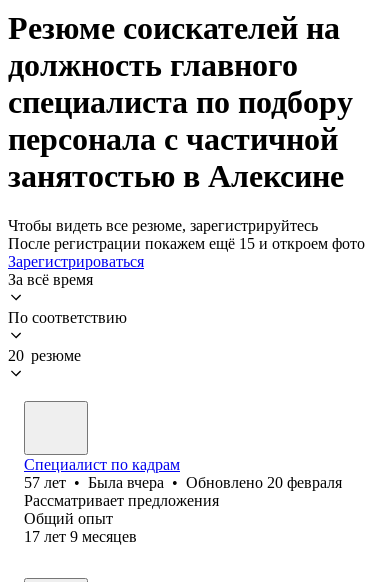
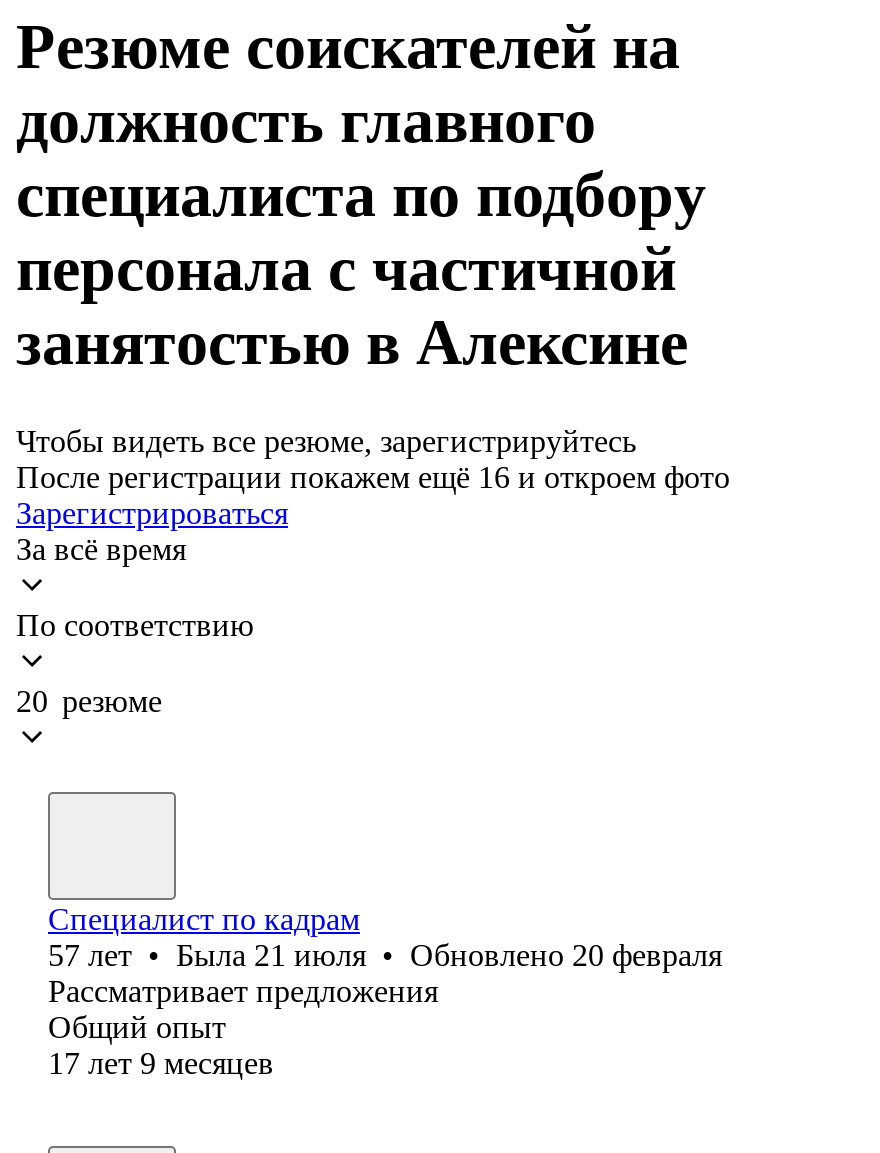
[8,235,365,252] После регистрации покажем ещё 15 и откроем фото -> [16,460,730,494] После регистрации покажем ещё 16 и откроем фото
[24,474,342,491] 57 лет • Была вчера • Обновлено 20 февраля -> [48,938,722,972] 57 лет • Была 21 июля • Обновлено 20 февраля

